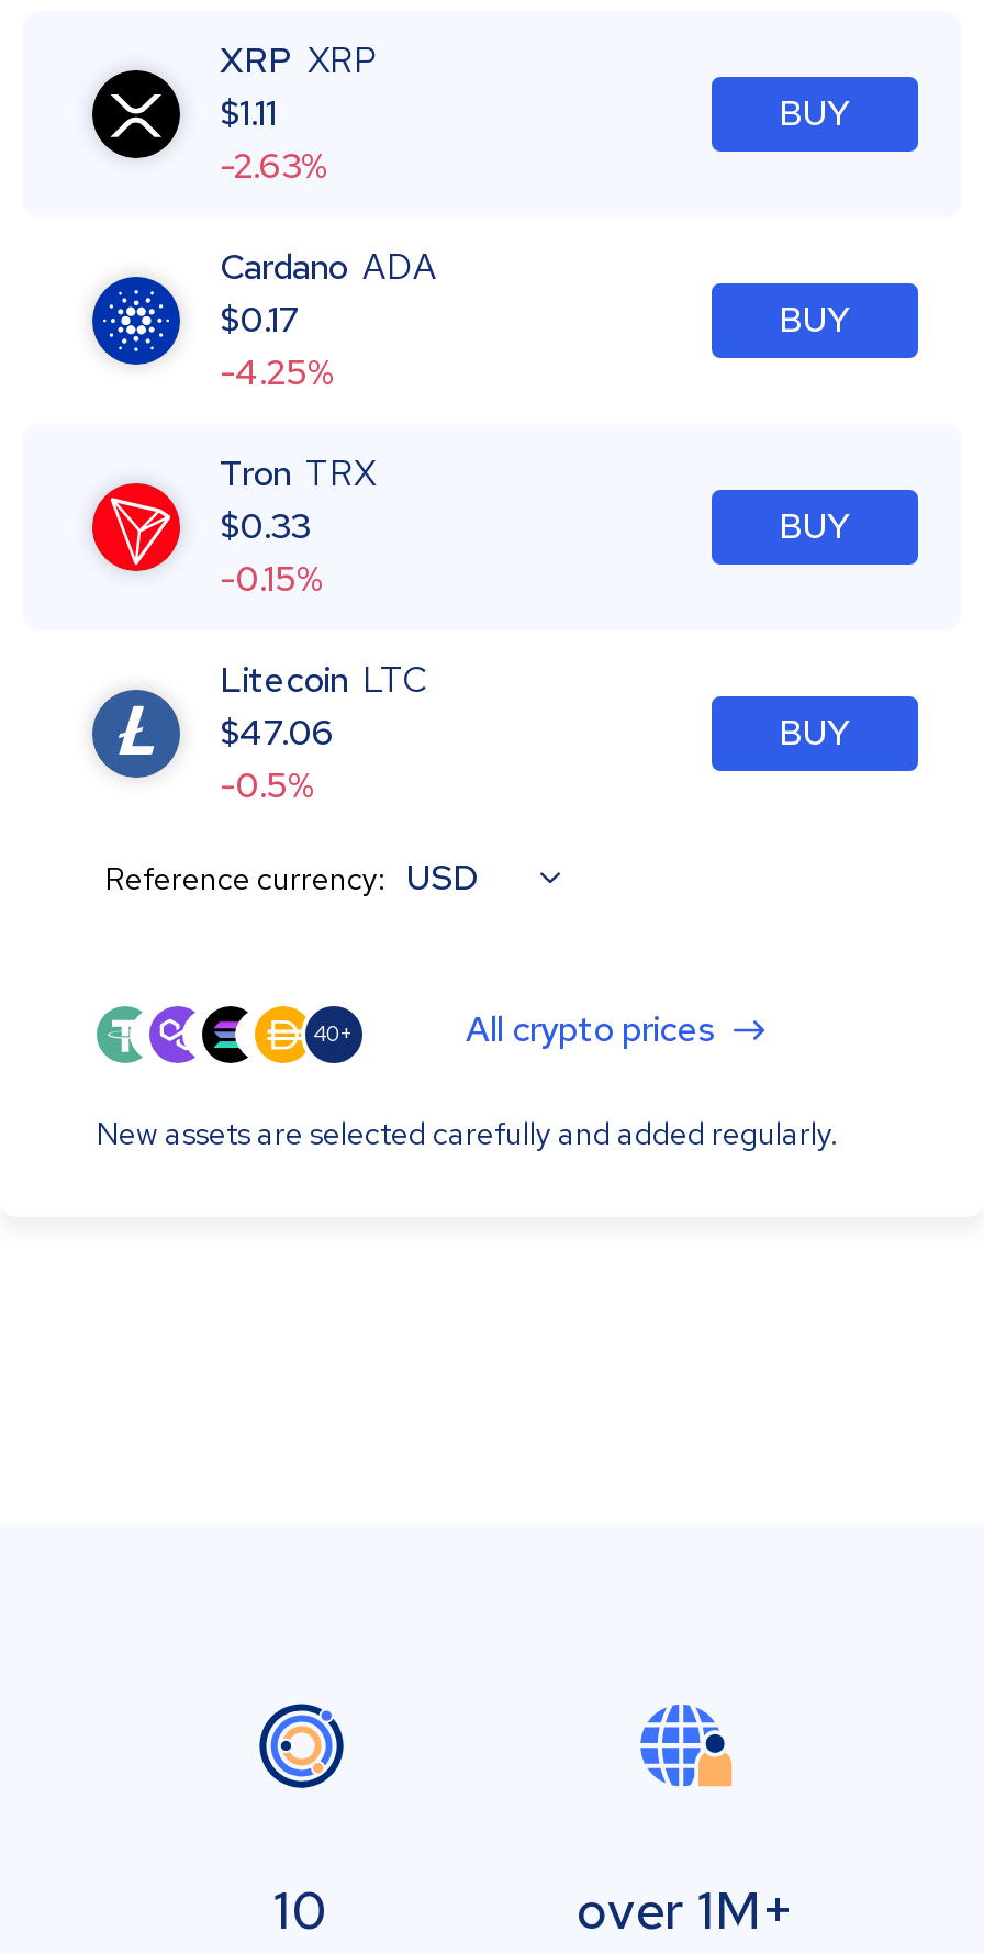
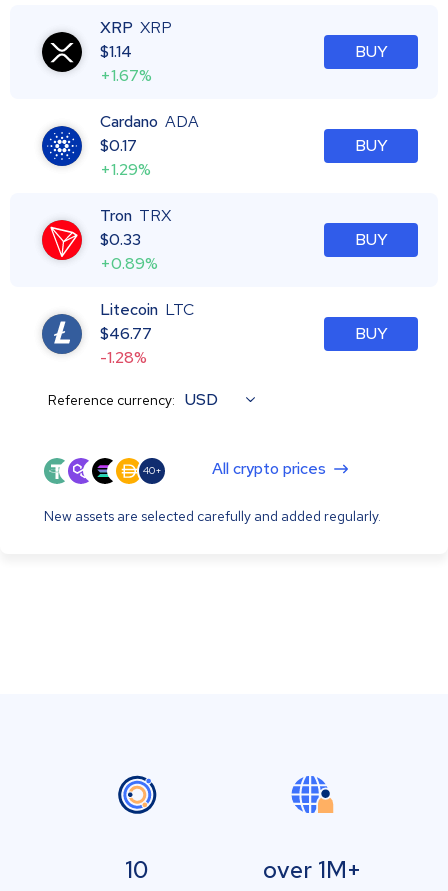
[220,90,277,136] $1.11 -> [100,41,132,62] $1.14
[220,142,329,188] -2.63% -> [100,65,152,86] +1.67%
[220,349,336,395] -4.25% -> [100,159,151,180] +1.29%
[220,555,325,601] -0.15% -> [100,253,158,274] +0.89%
[220,709,334,755] $47.06 -> [100,323,152,344] $46.77
[220,762,316,808] -0.5% -> [100,347,147,368] -1.28%

